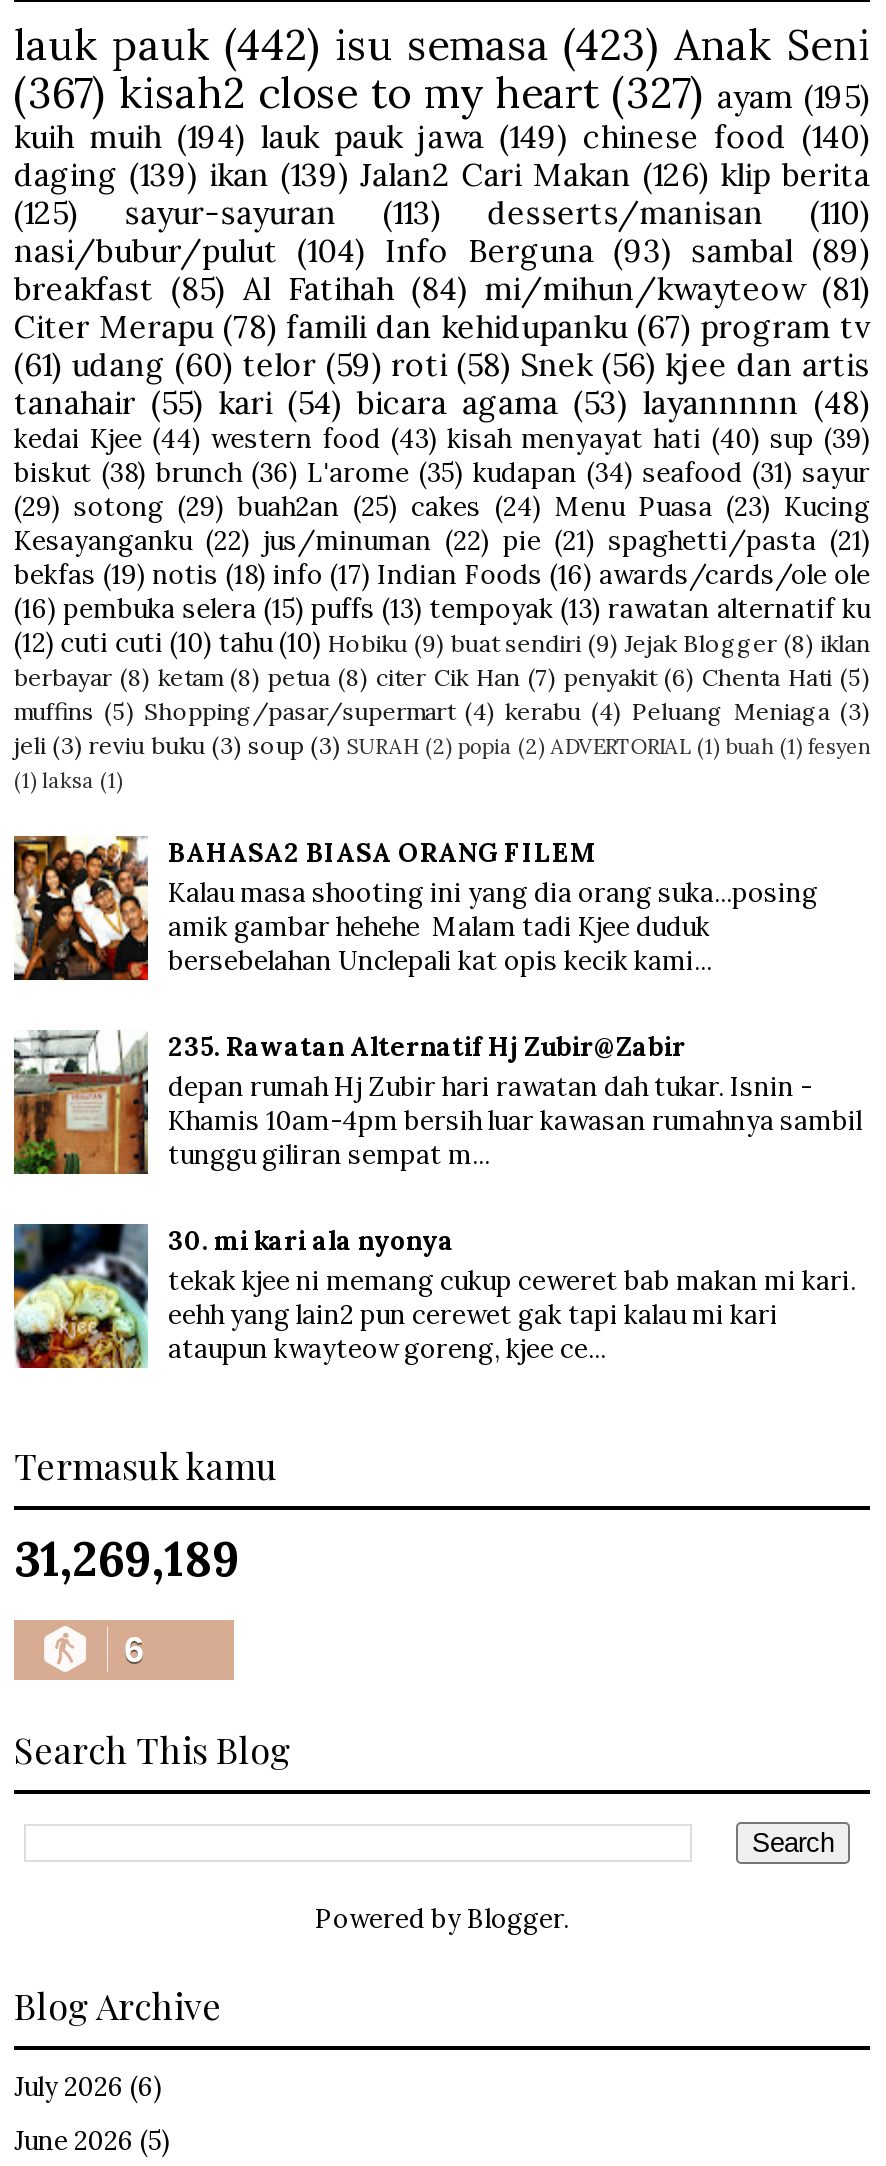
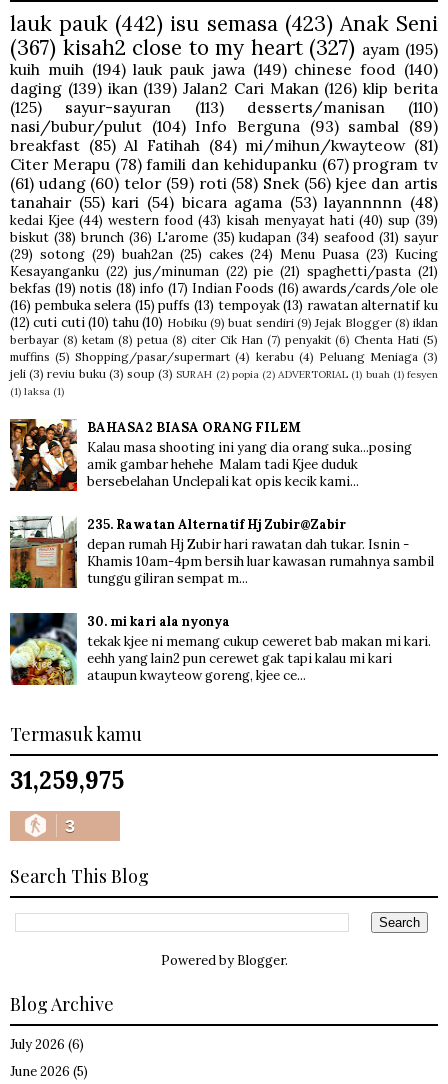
[14,1529,240,1591] 31,269,189 -> [10,765,124,796] 31,259,975
[124,1631,140,1671] 6 -> [65,816,73,836] 3

